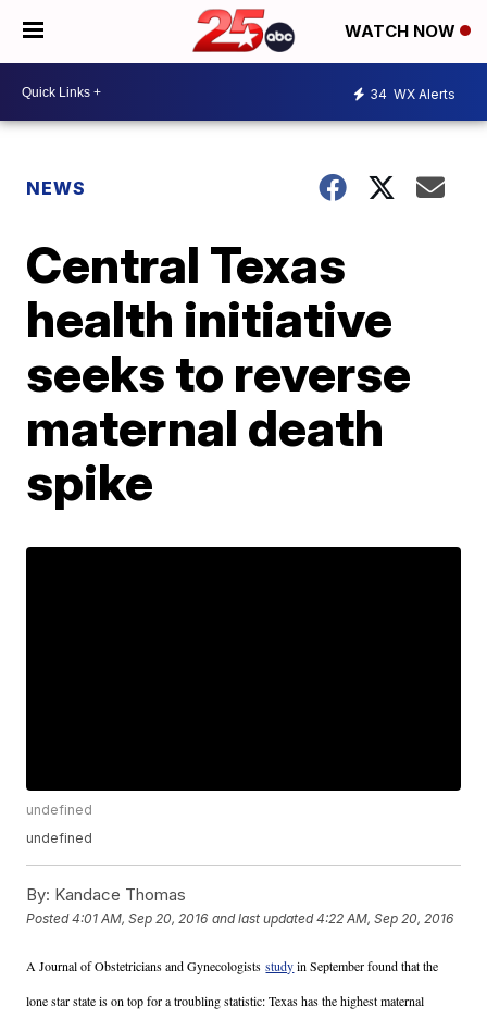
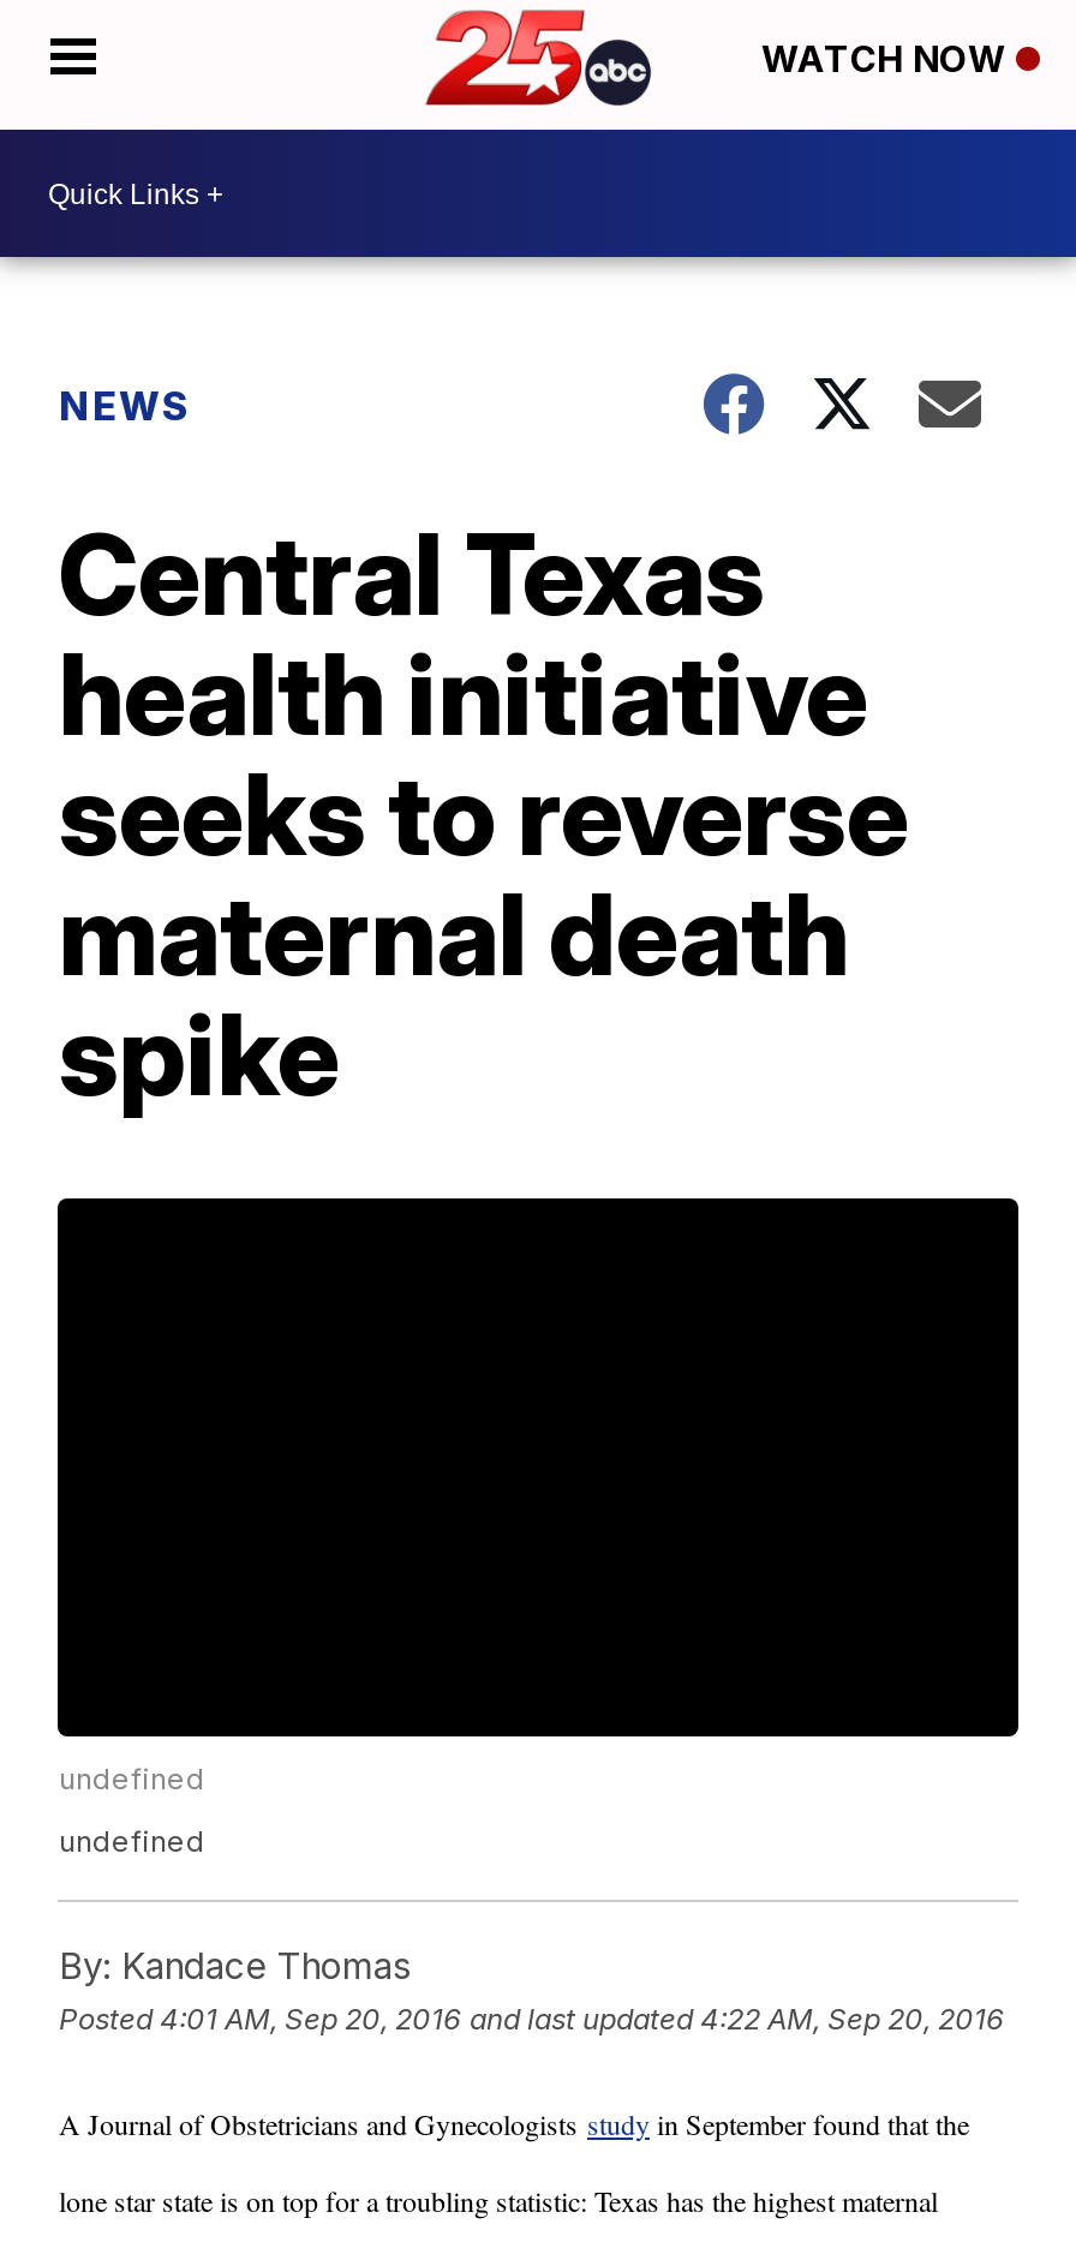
[370,85,455,102] 34 WX Alerts -> none

